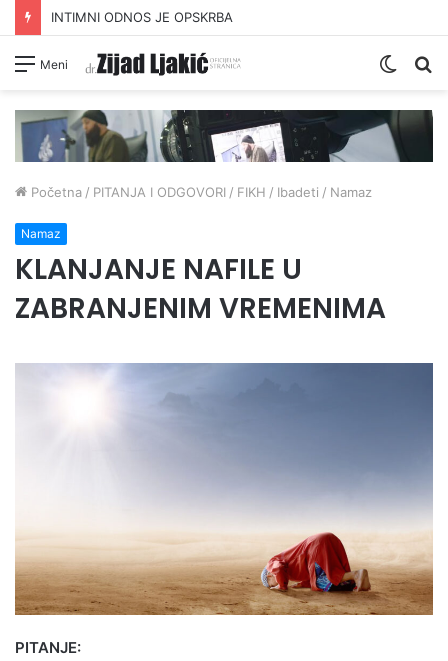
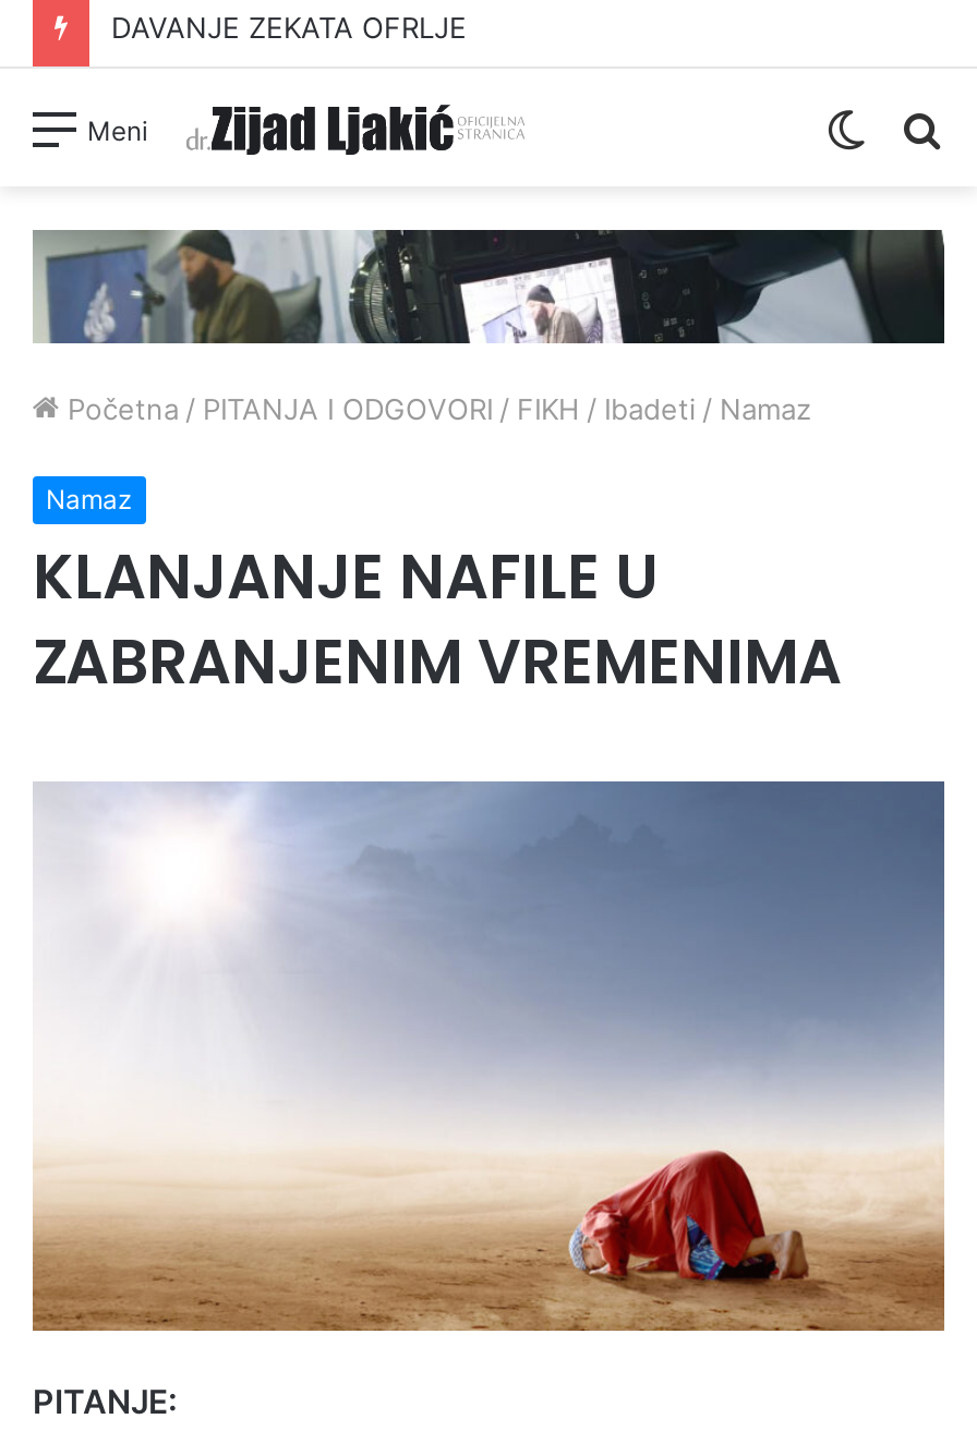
[51,9,233,25] INTIMNI ODNOS JE OPSKRBA -> [111,10,467,45] DAVANJE ZEKATA OFRLJE

